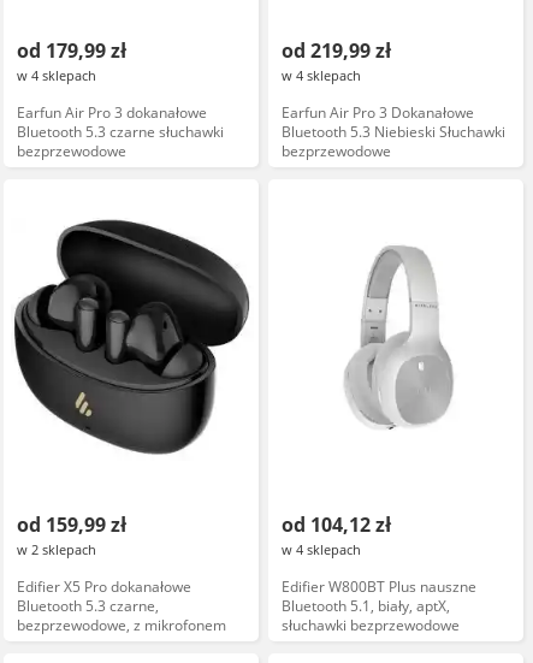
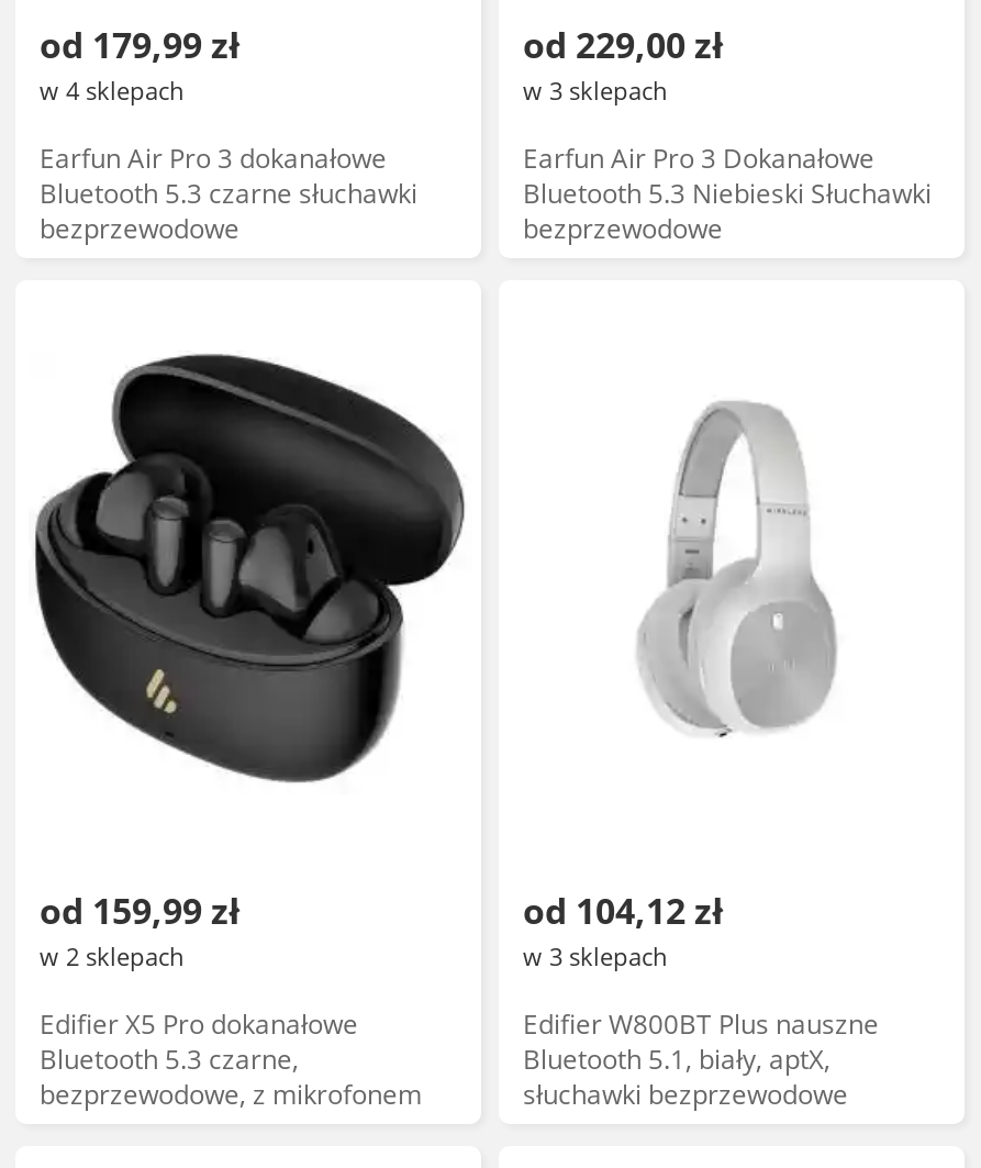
[282,37,391,64] od 219,99 zł -> [523,21,723,69] od 229,00 zł
[282,66,361,84] w 4 sklepach -> [523,74,668,107] w 3 sklepach
[282,540,361,558] w 4 sklepach -> [523,939,668,972] w 3 sklepach

